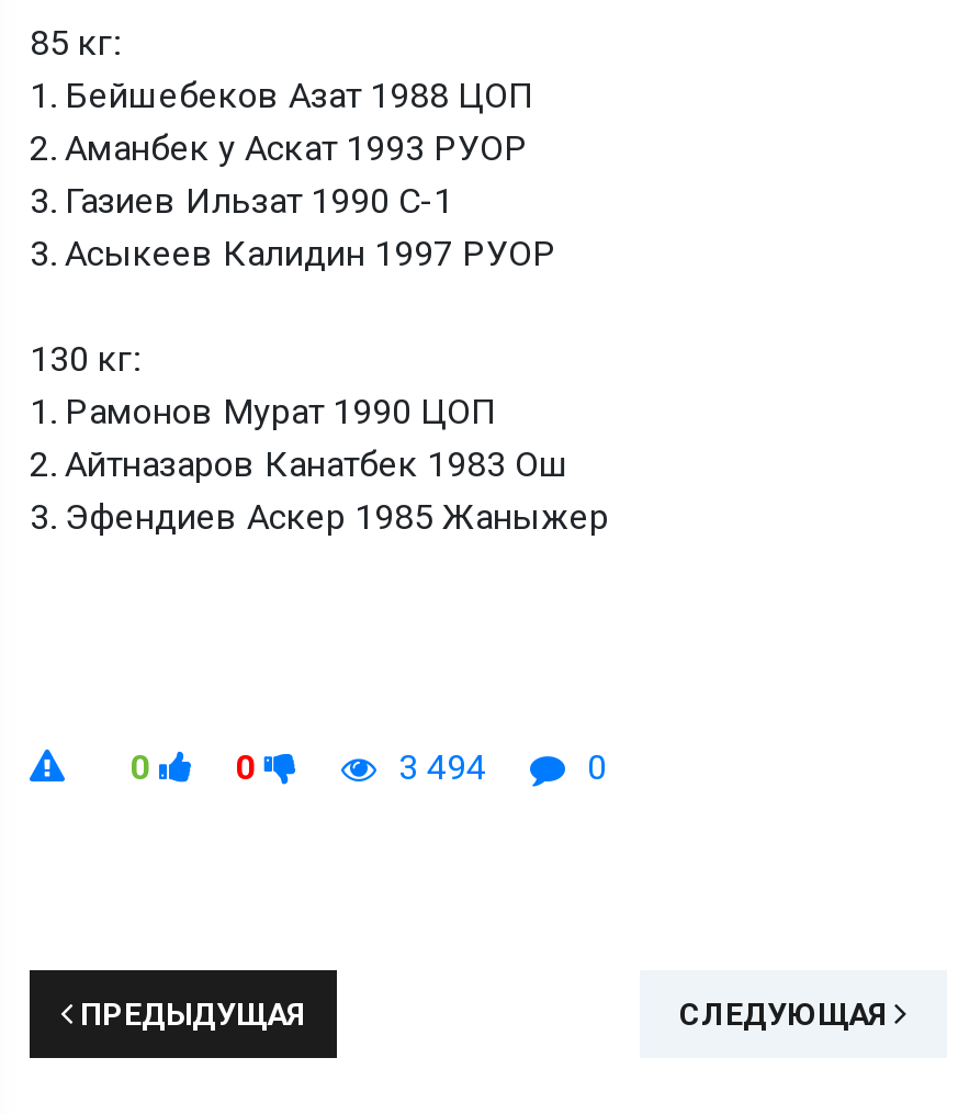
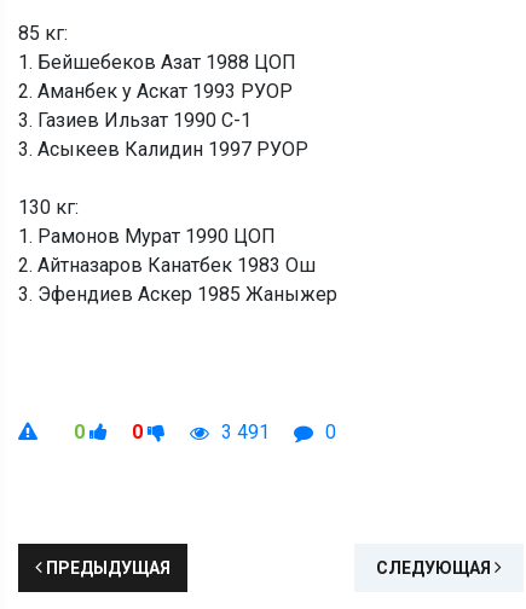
[398,745,486,787] 3 494 -> [221,420,270,443] 3 491

